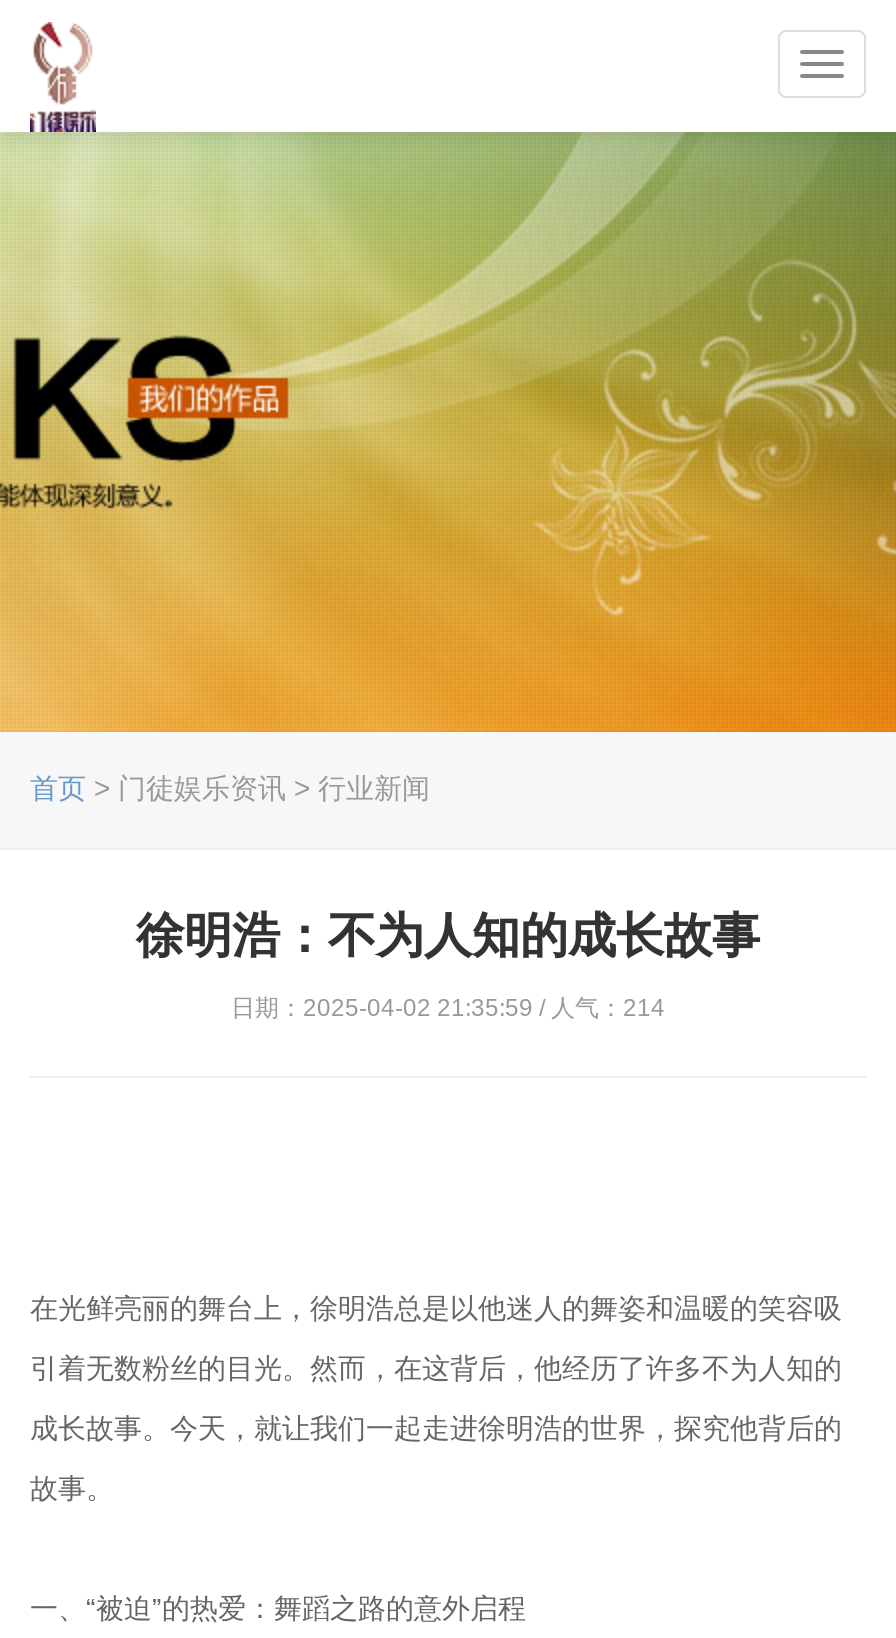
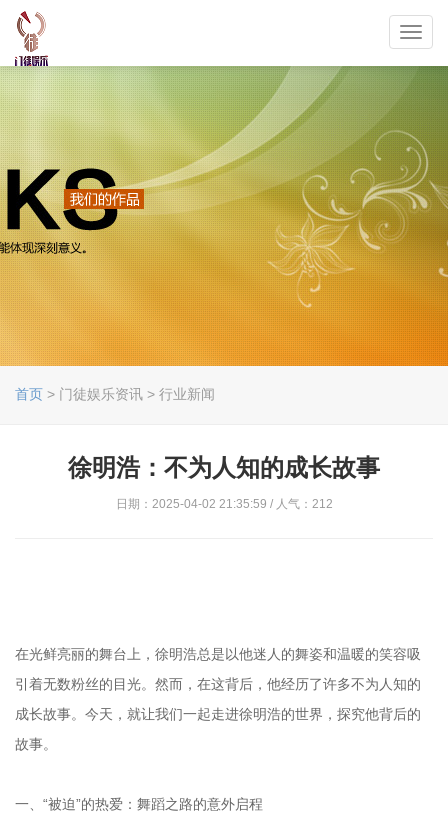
[231,994,665,1022] 日期：2025-04-02 21:35:59 / 人气：214 -> [115,497,332,511] 日期：2025-04-02 21:35:59 / 人气：212

